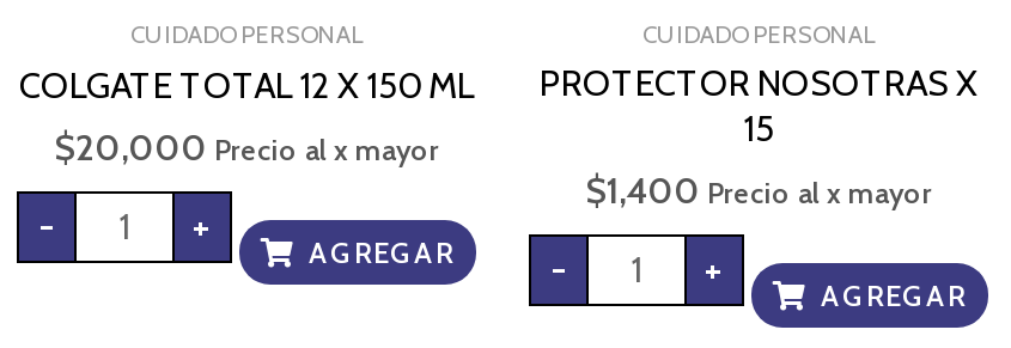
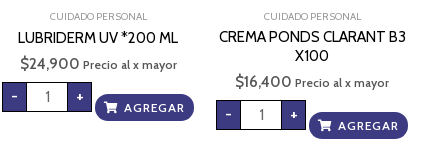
[19,64,474,107] COLGATE TOTAL 12 X 150 ML -> [18,29,178,47] LUBRIDERM UV *200 ML
[540,61,977,150] PROTECTOR NOSOTRAS X | 15 -> [218,28,405,65] CREMA PONDS CLARANT B3 | X100
[54,127,439,170] $20,000 Precio al x mayor -> [19,55,176,73] $24,900 Precio al x mayor
[585,170,932,213] $1,400 Precio al x mayor -> [235,73,389,91] $16,400 Precio al x mayor

